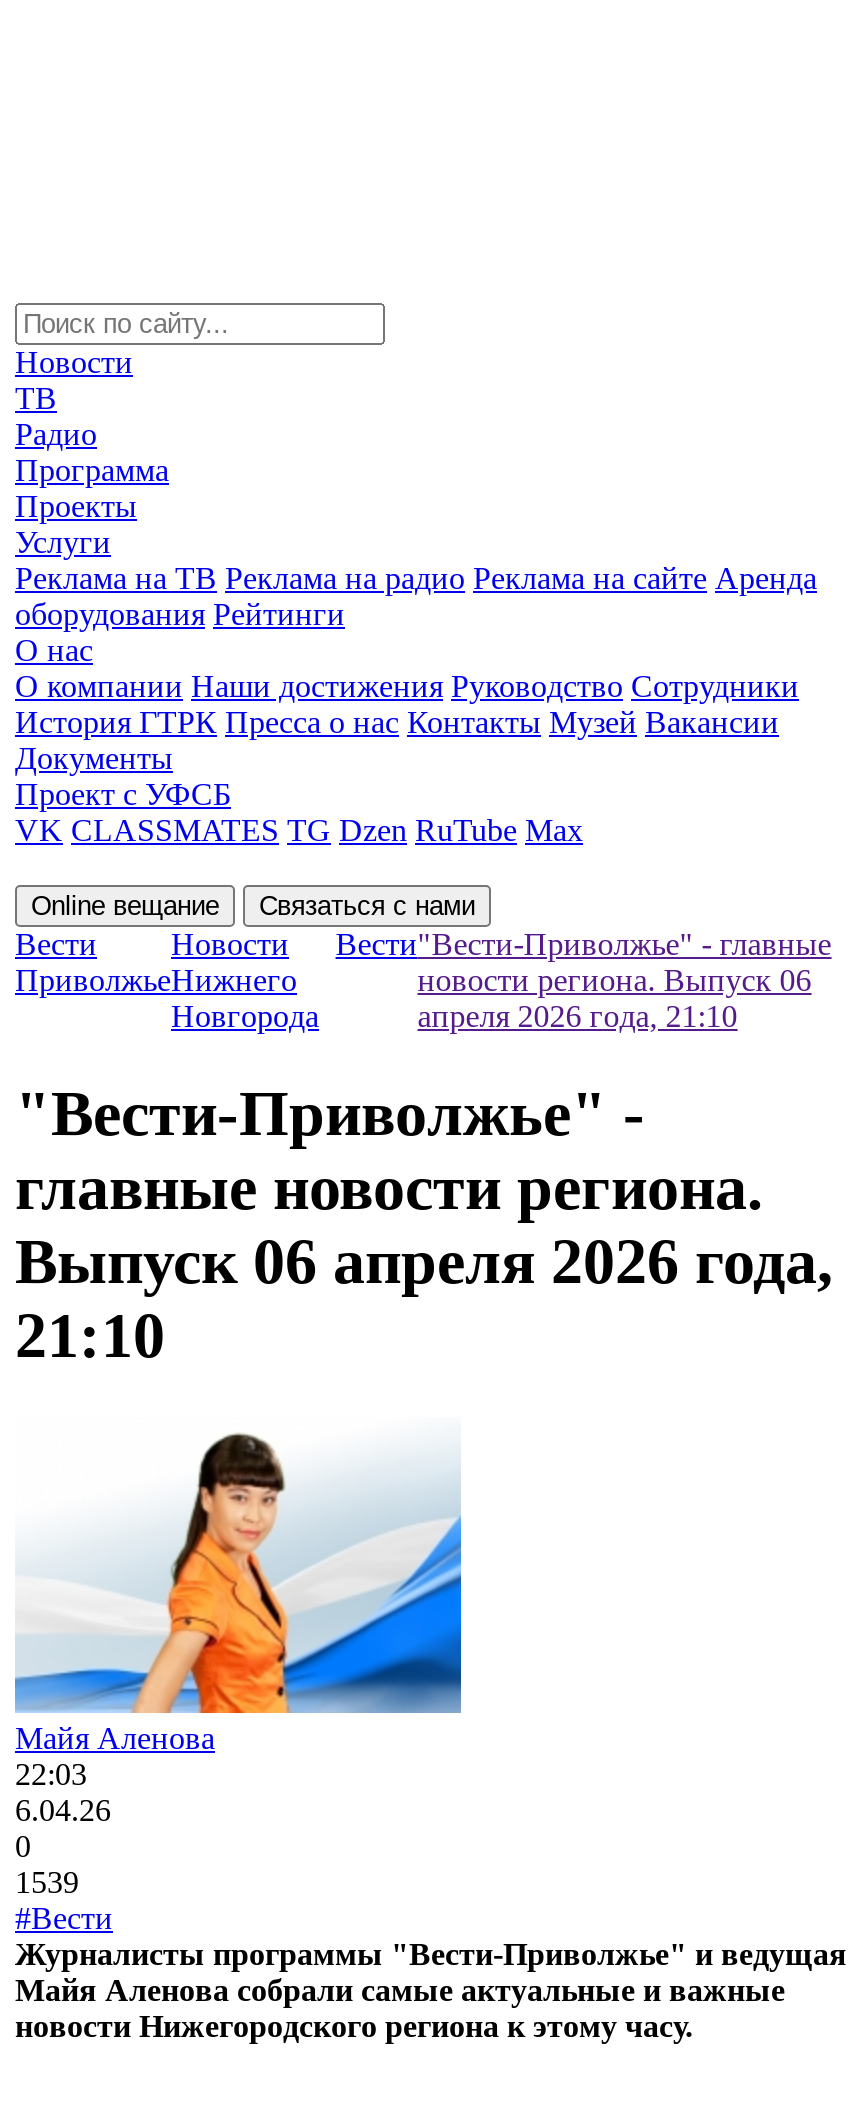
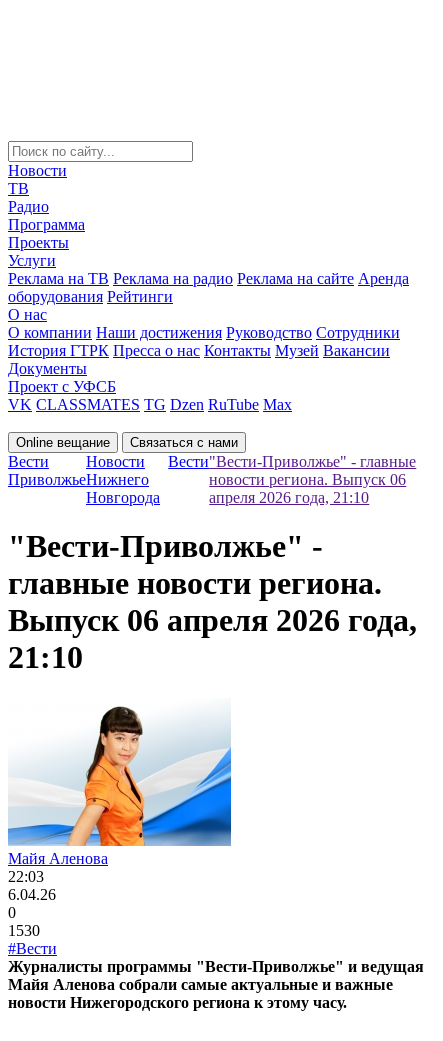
[15,1865,79,1899] 1539 -> [8,922,40,939] 1530

